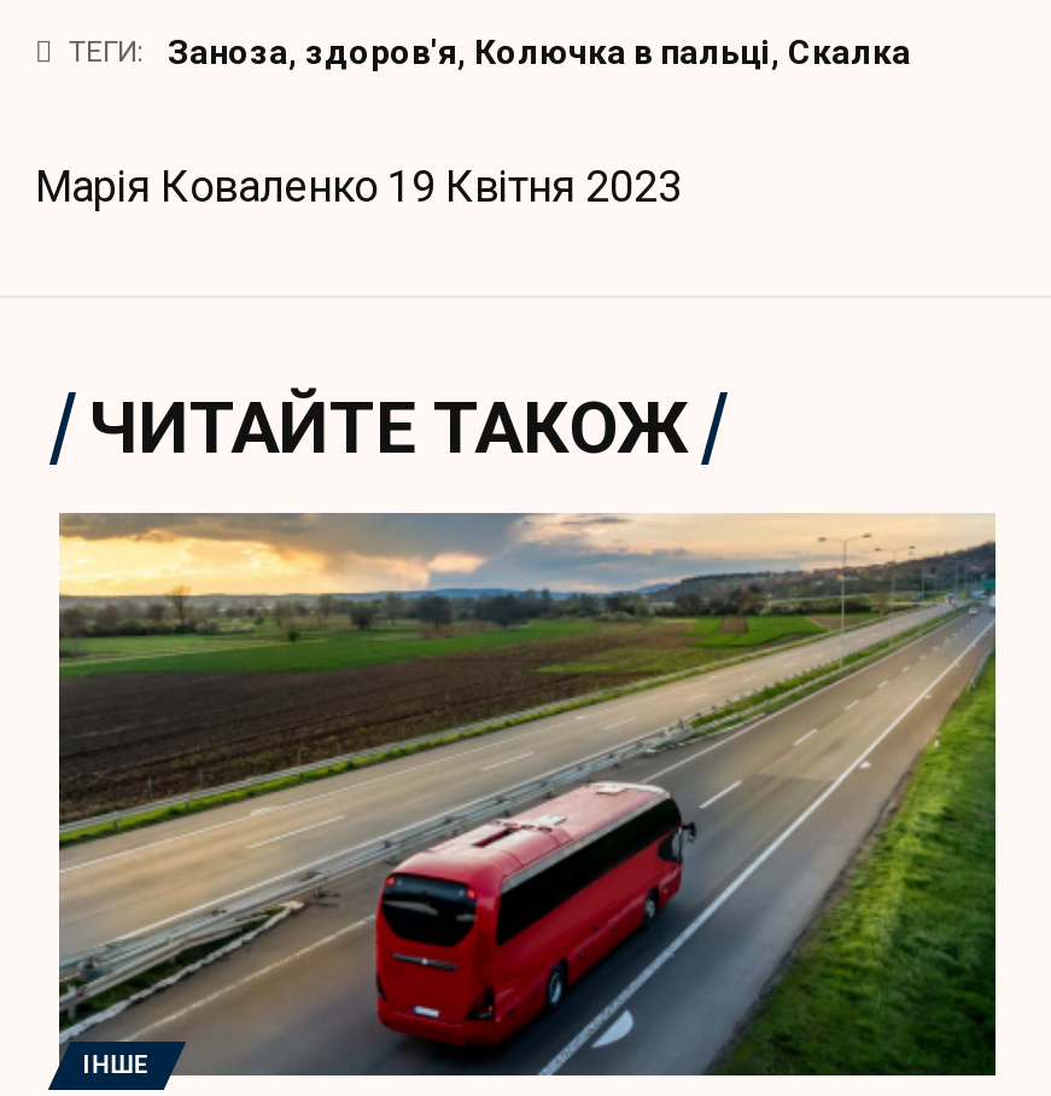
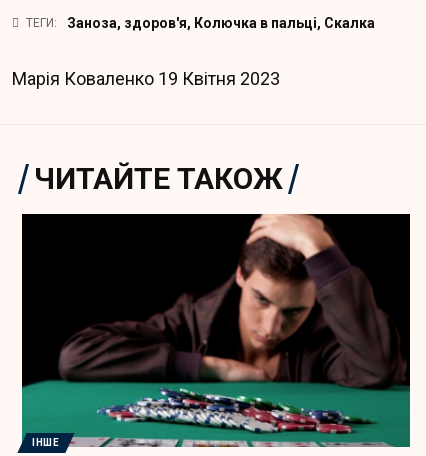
[57,513,998,1078] [image] -> [21,213,411,448] [image]

